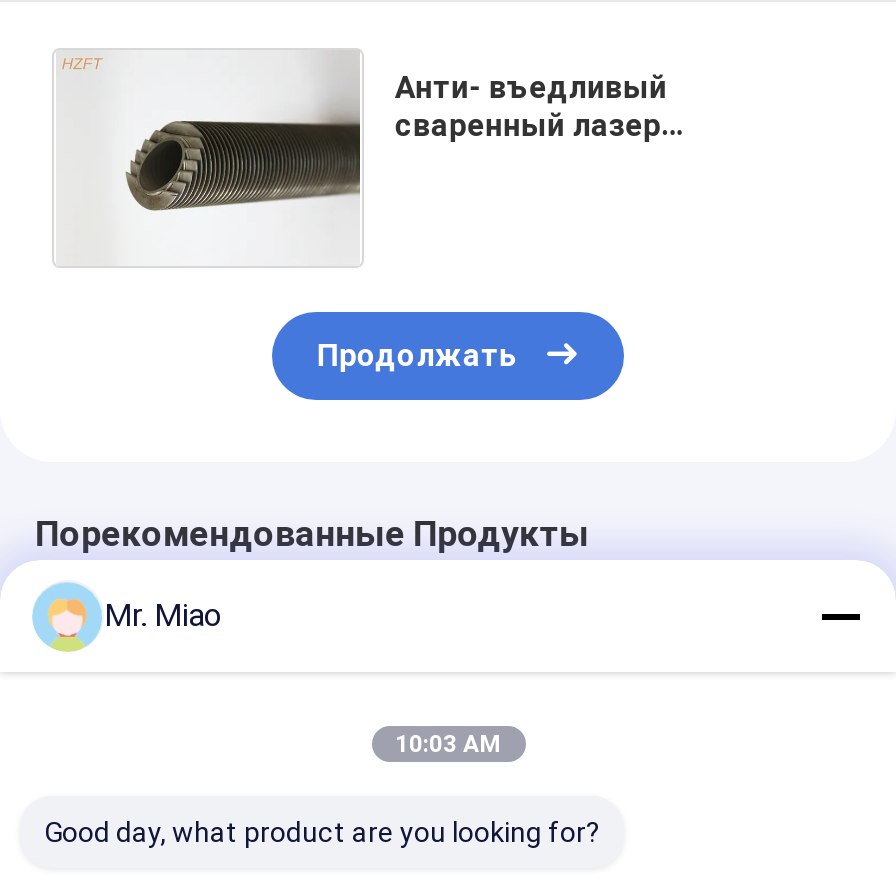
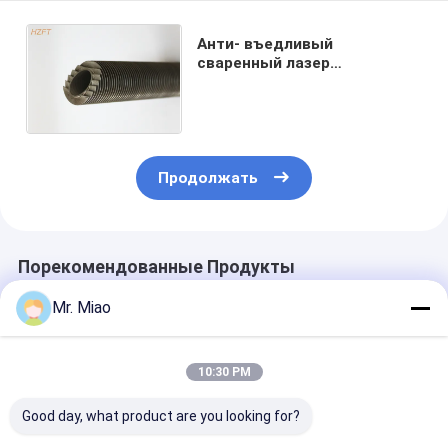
[395,730,501,758] 10:03 AM -> [197,365,250,379] 10:30 PM

